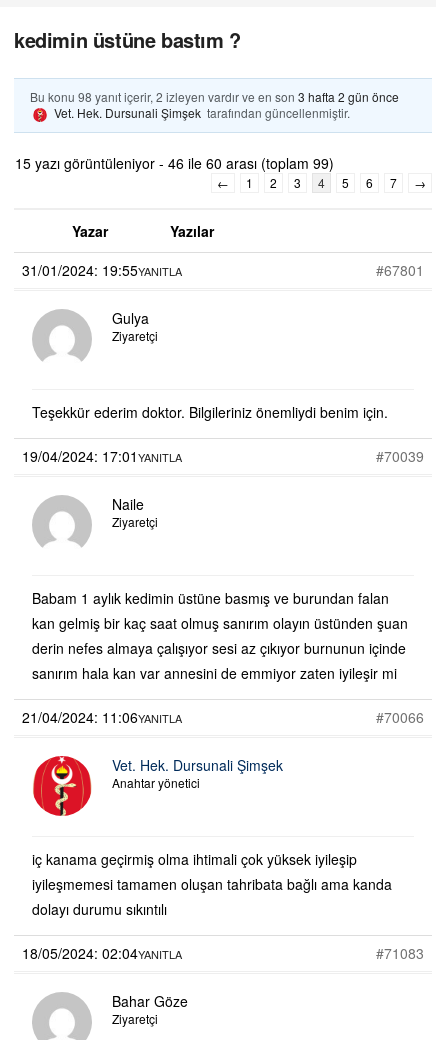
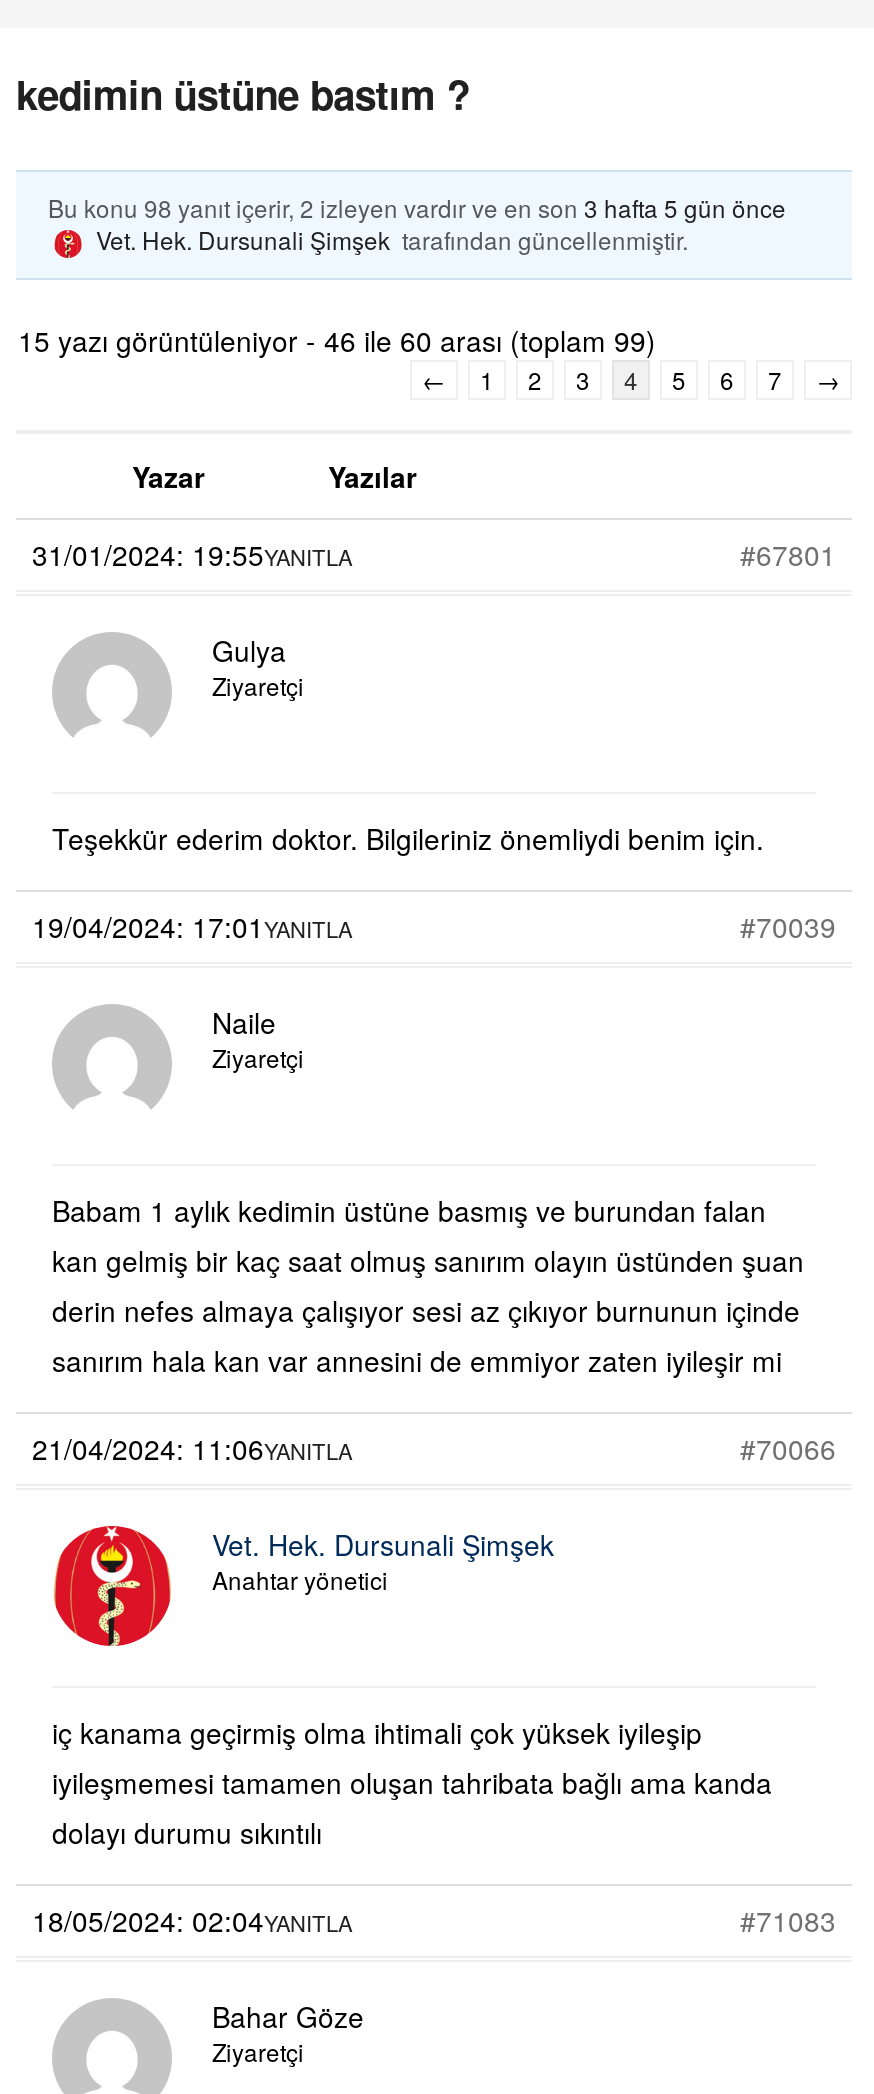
[30,88,399,105] Bu konu 98 yanıt içerir, 2 izleyen vardır ve en son 3 hafta 2 gün önce -> [48,190,786,224] Bu konu 98 yanıt içerir, 2 izleyen vardır ve en son 3 hafta 5 gün önce

